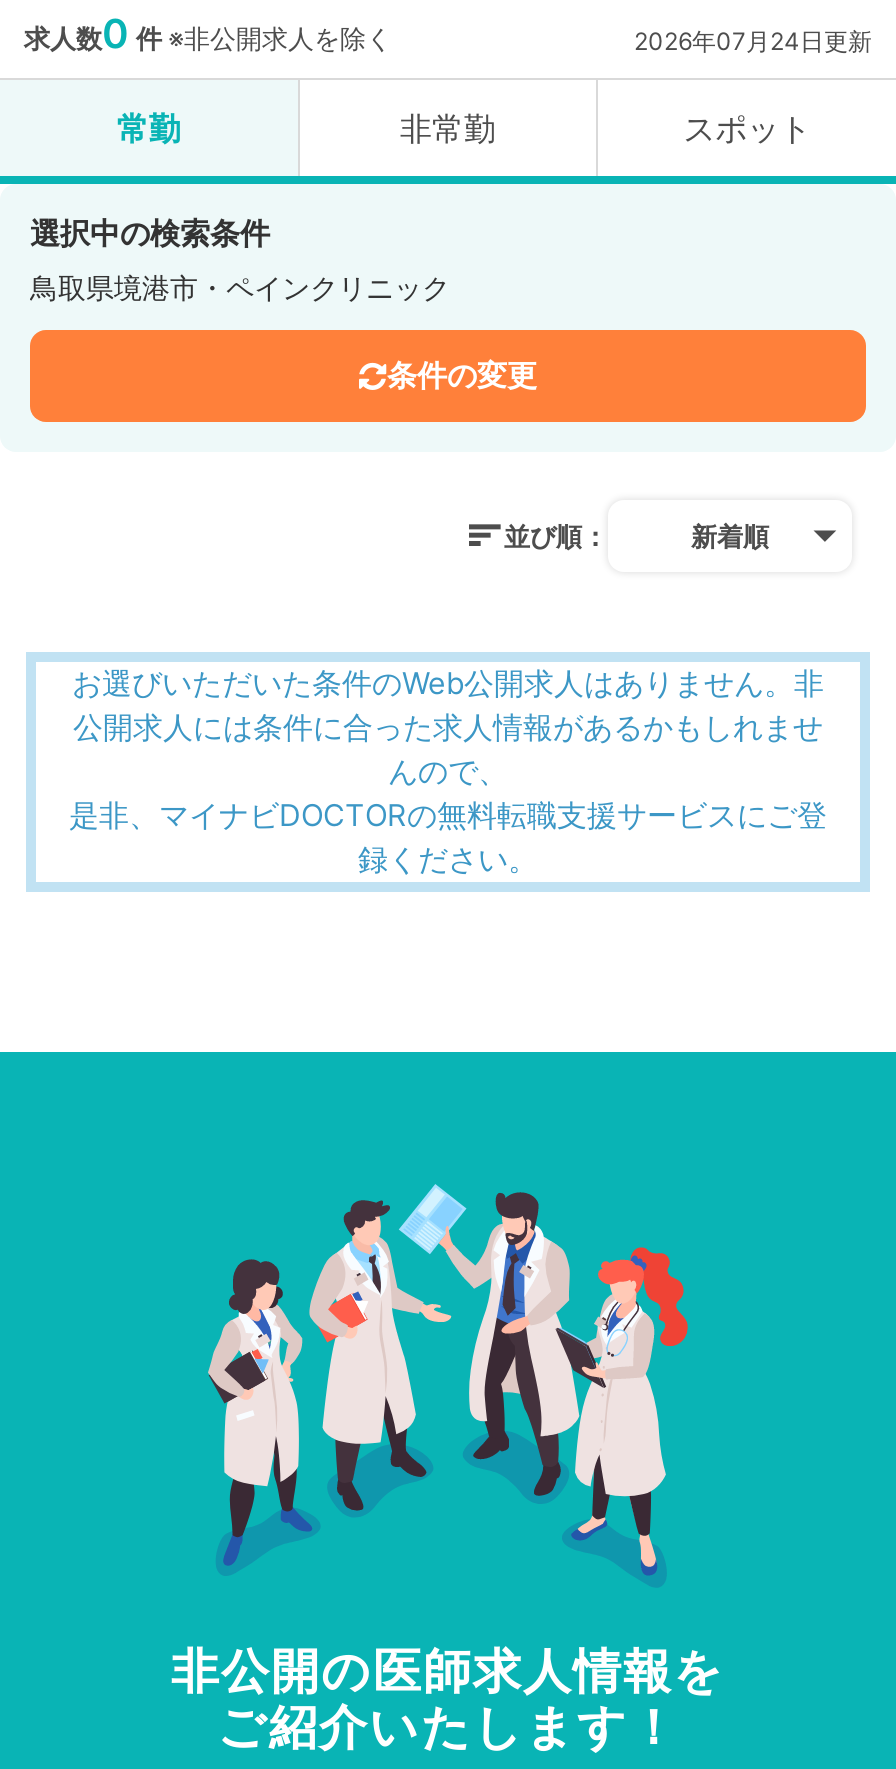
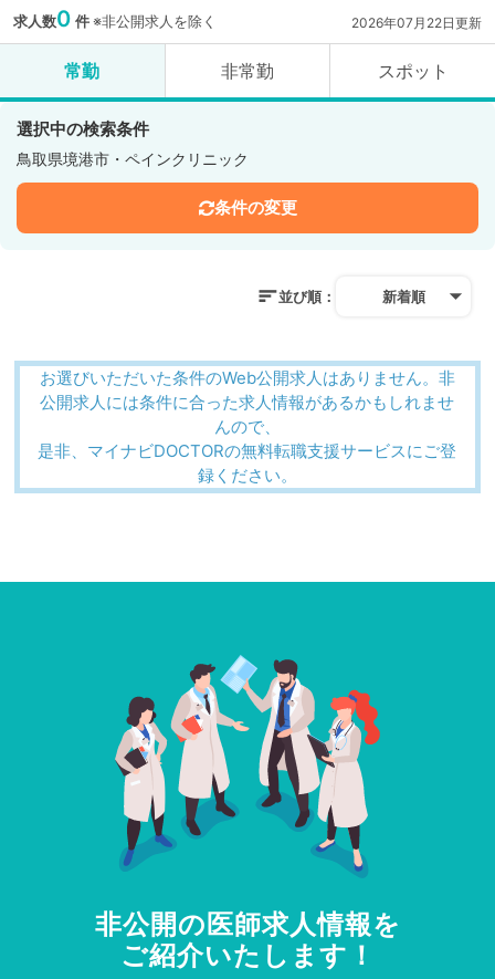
[634,26,872,56] 2026年07月24日更新 -> [351,14,482,31] 2026年07月22日更新

